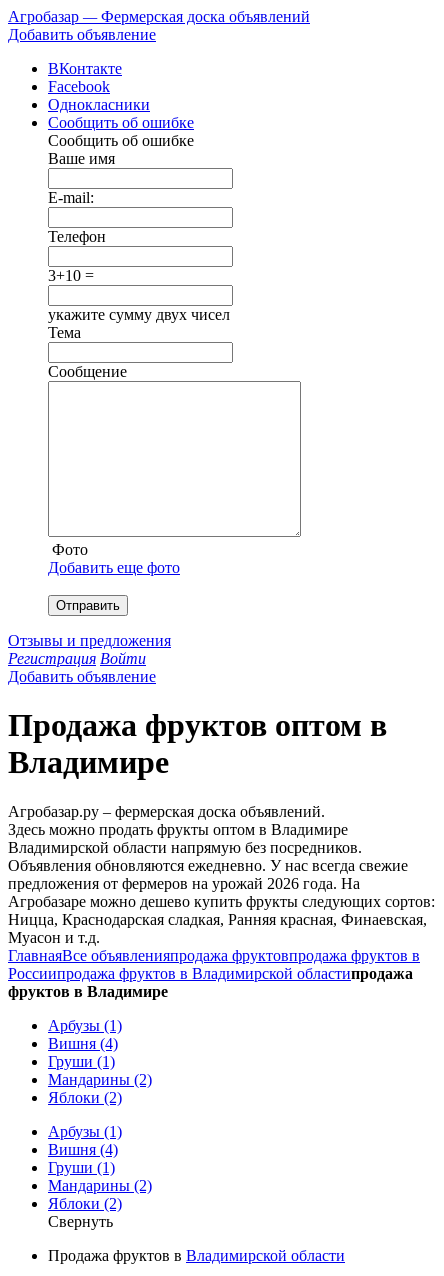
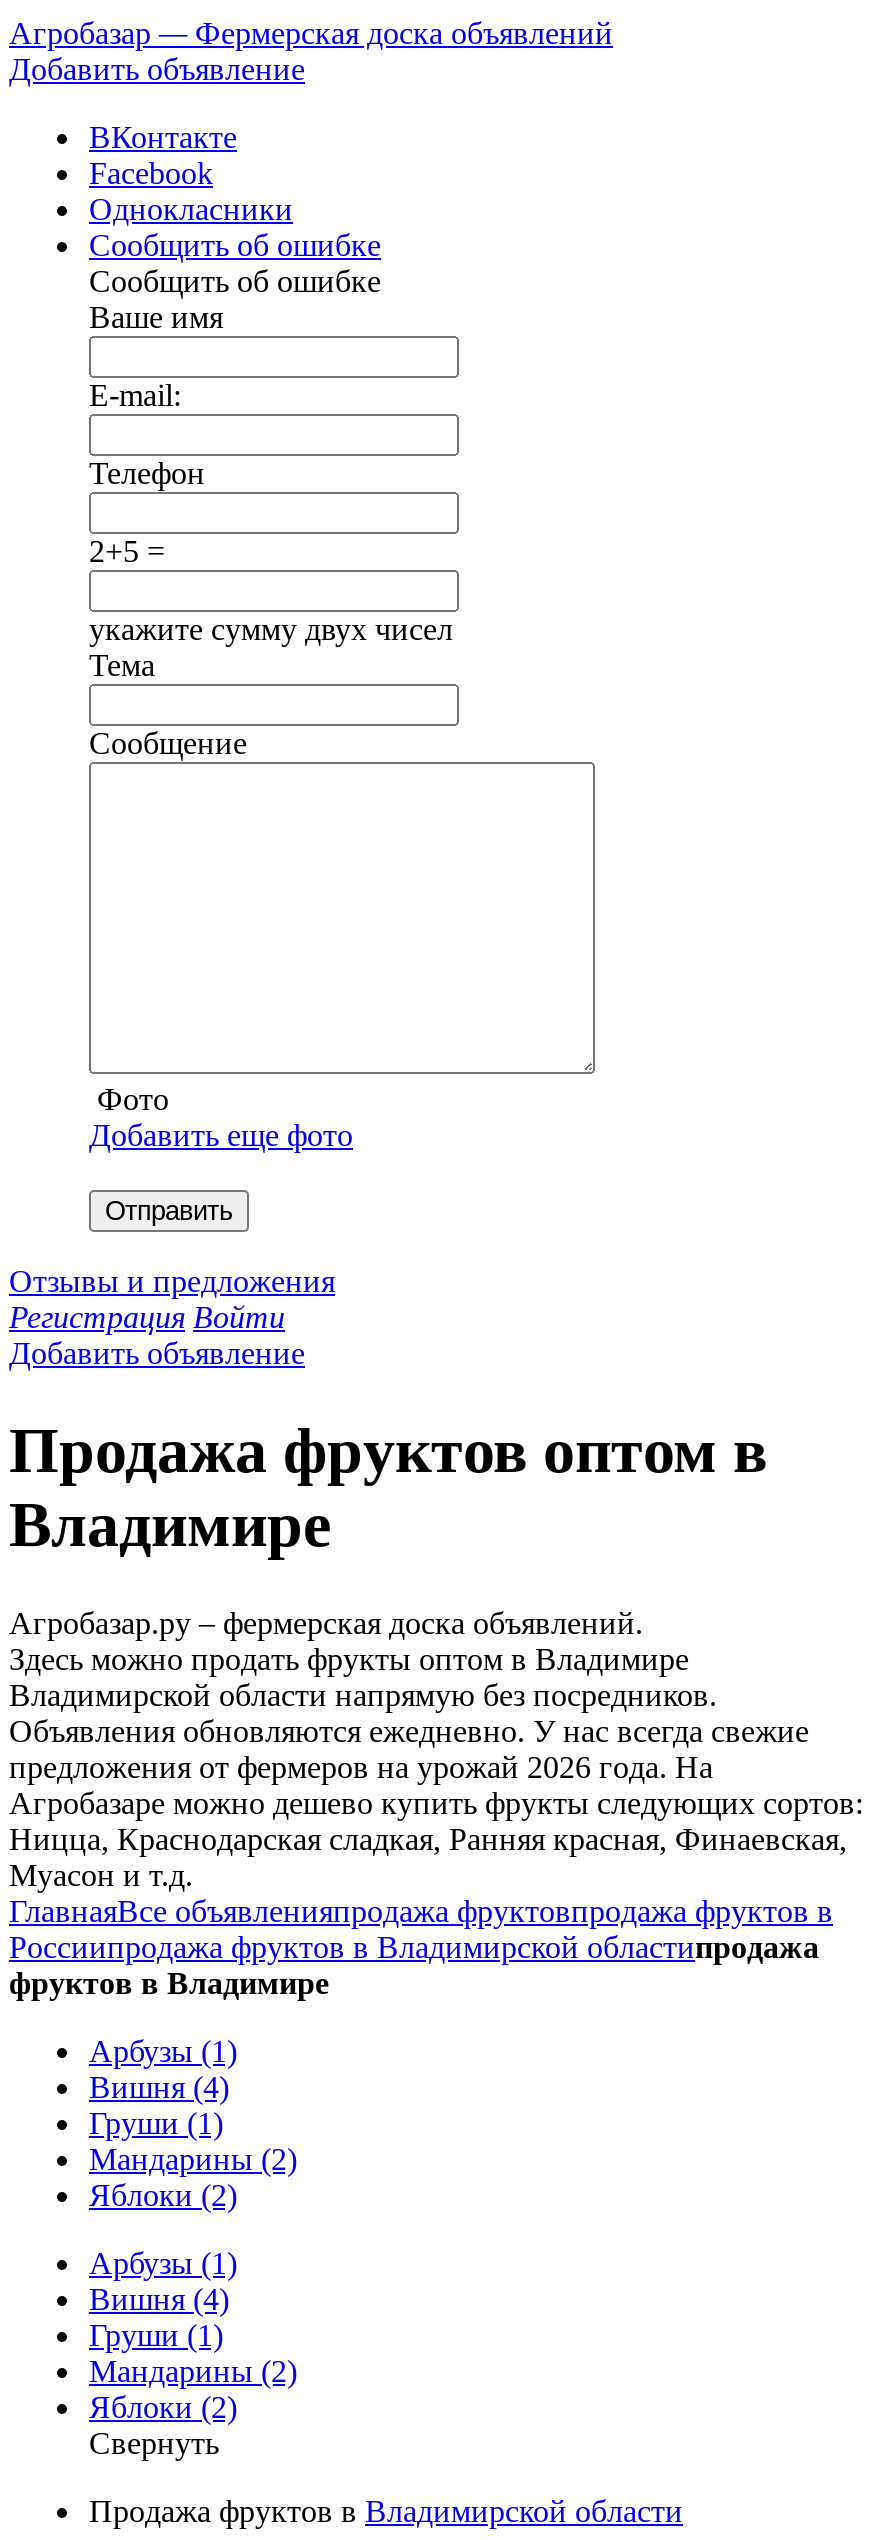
[48,267,94,284] 3+10 = -> [89,534,165,568] 2+5 =

